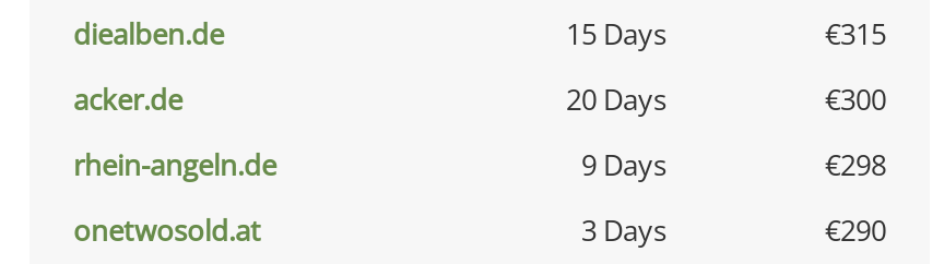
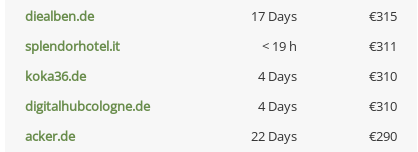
[566,14,666,53] 15 Days -> [250,7,296,25] 17 Days
none -> [25,37,397,115] splendorhotel.it | < 19 h | €311 | koka36.de | 4 Days | €310 | digitalhubcologne.de | 4 Days | €310
[73,80,886,250] 20 Days | €300 | rhein-angeln.de | 9 Days | €298 | onetwosold.at | 3 Days -> [250,127,296,145] 22 Days
moved [73,80,182,119] -> [25,127,75,145]: acker.de

